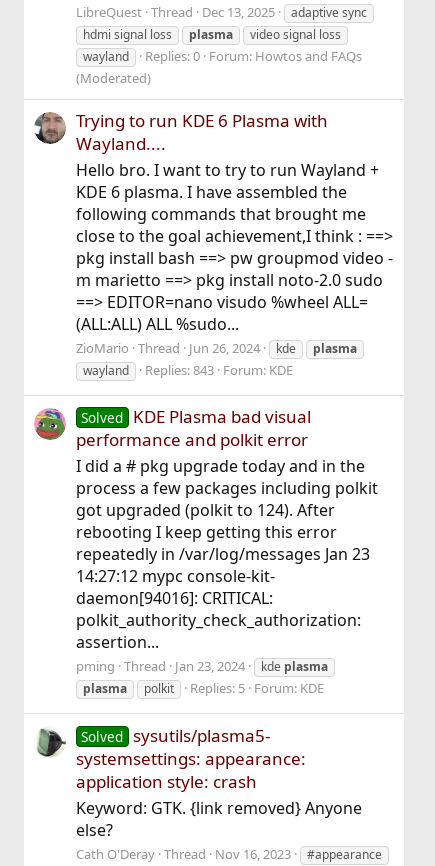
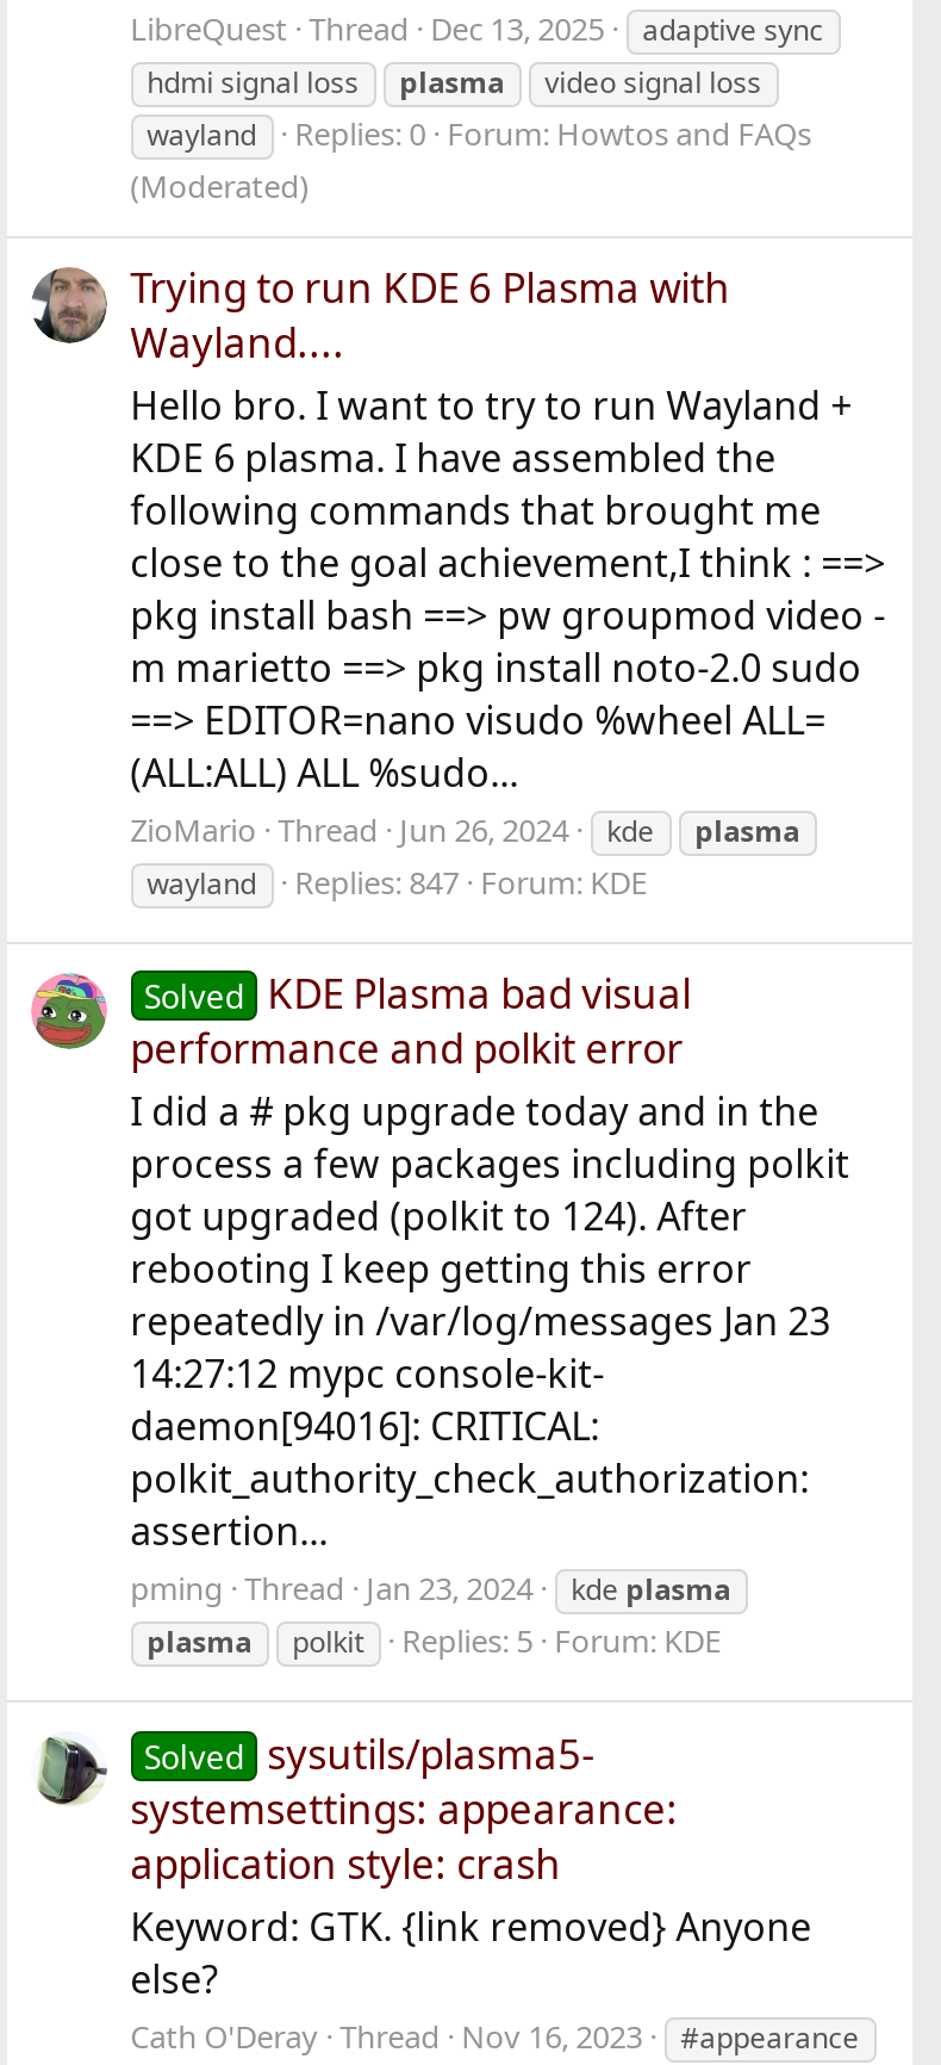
[145,361,293,379] Replies: 843 Forum: KDE -> [294,861,647,904] Replies: 847 Forum: KDE

